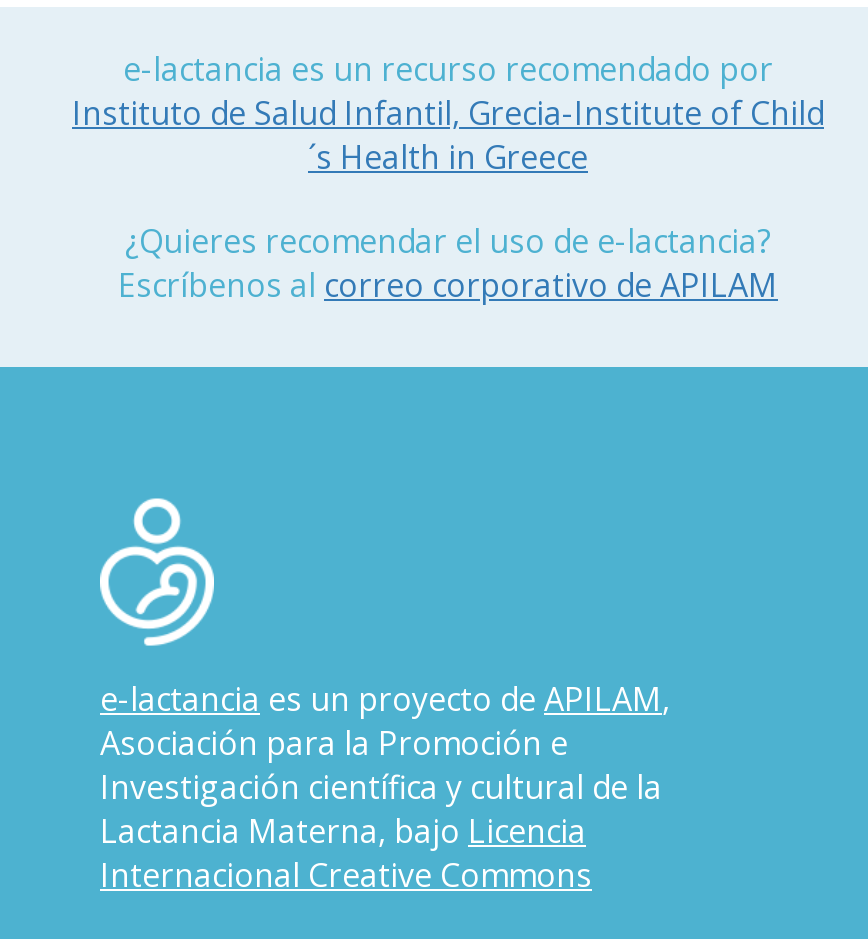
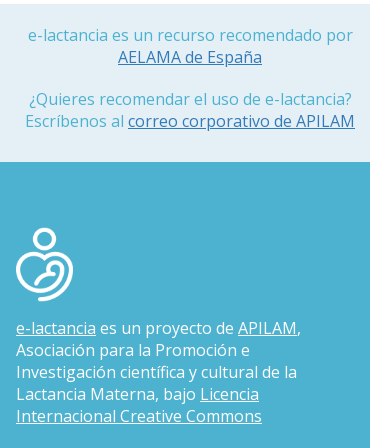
[72,91,824,179] Instituto de Salud Infantil, Grecia-Institute of Child | ´s Health in Greece -> [118,46,262,68] AELAMA de España

